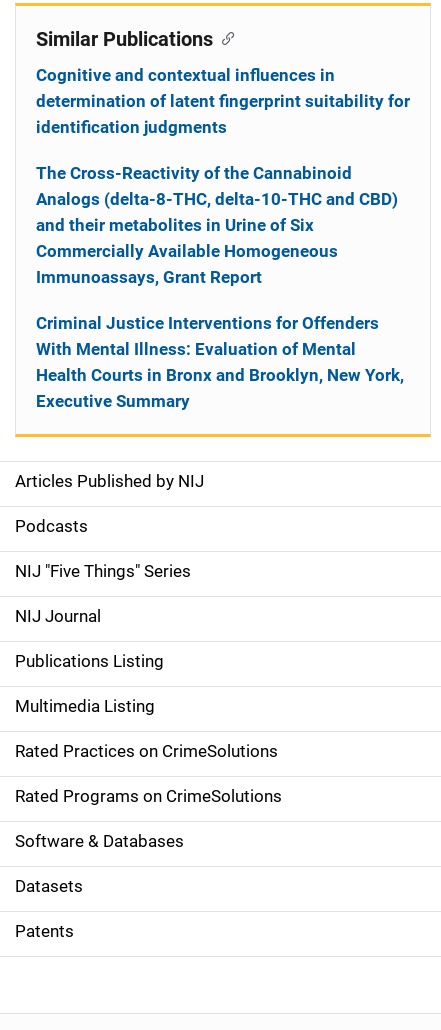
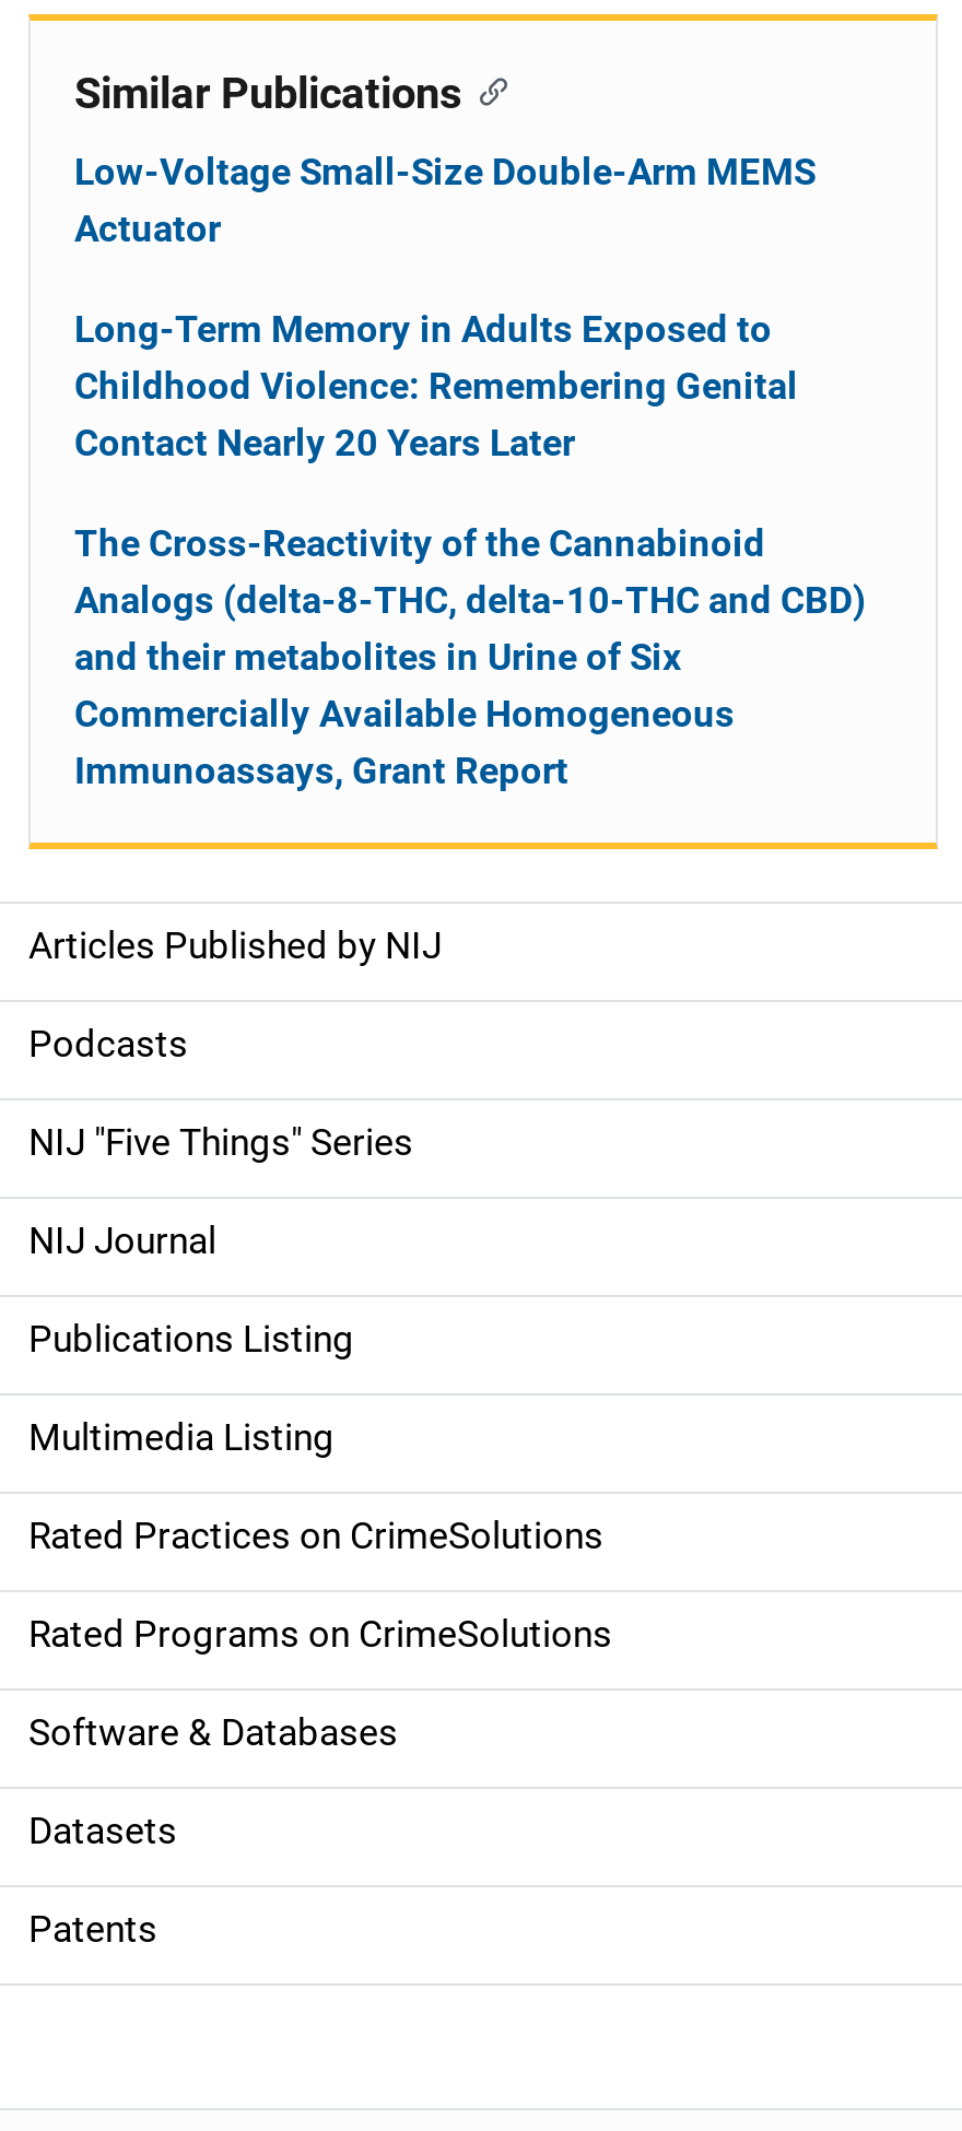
[36,65,410,137] Cognitive and contextual influences in | determination of latent fingerprint suitability for | identification judgments -> [74,150,816,464] Low-Voltage Small-Size Double-Arm MEMS | Actuator | Long-Term Memory in Adults Exposed to | Childhood Violence: Remembering Genital | Contact Nearly 20 Years Later
moved [36,163,398,287] -> [74,521,866,792]: The Cross-Reactivity of the Cannabinoid | Analogs (delta-8-THC, delta-10-THC and CBD) | and their metabolites in Urine of Six | Commercially Available Homogeneous | Immunoassays, Grant Report
[36,313,404,411] Criminal Justice Interventions for Offenders | With Mental Illness: Evaluation of Mental | Health Courts in Bronx and Brooklyn, New York, | Executive Summary -> none

